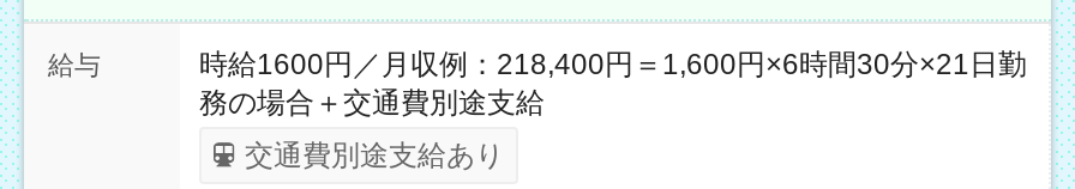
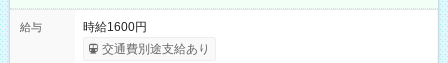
[199,48,1027,120] 時給1600円／月収例：218,400円＝1,600円×6時間30分×21日勤 | 務の場合＋交通費別途支給 -> [83,20,147,34] 時給1600円

